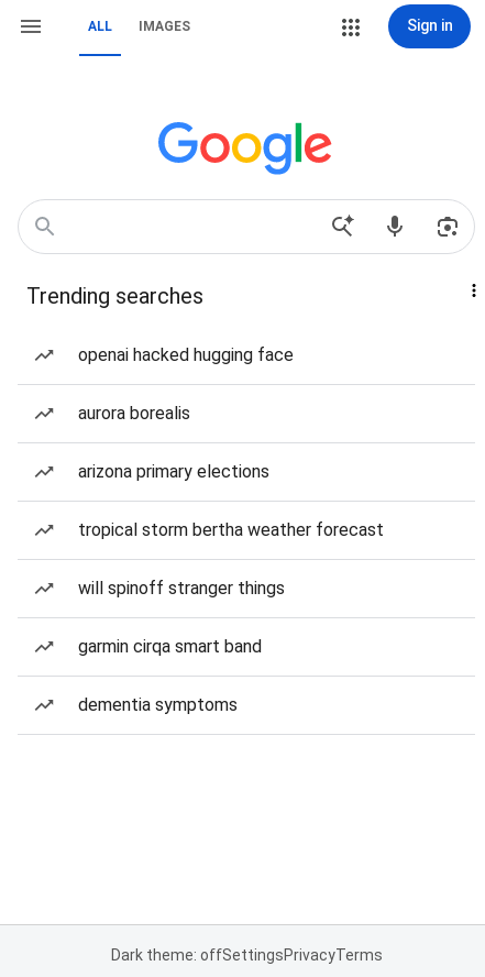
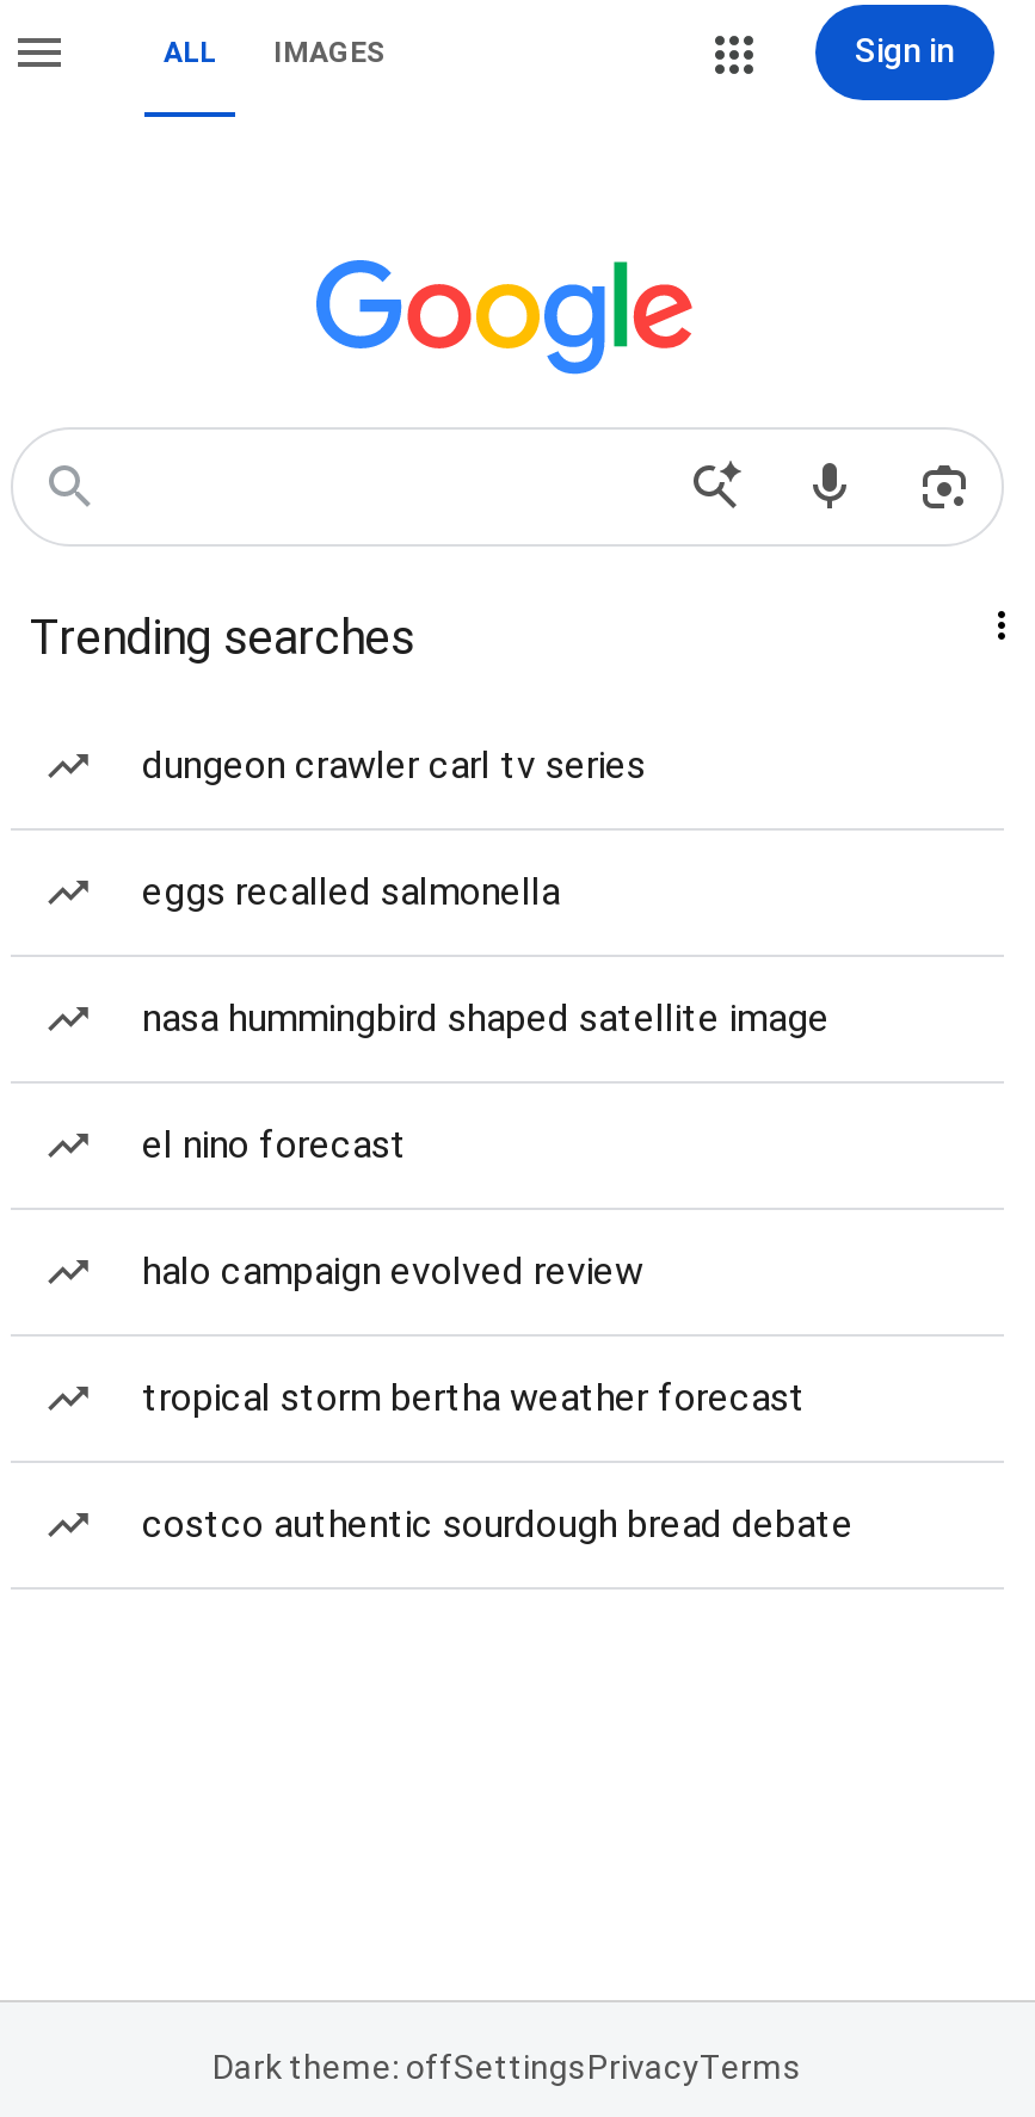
[78,344,294,482] openai hacked hugging face | aurora borealis | arizona primary elections -> [142,742,830,1294] dungeon crawler carl tv series | eggs recalled salmonella | nasa hummingbird shaped satellite image | el nino forecast | halo campaign evolved review
moved [78,519,384,540] -> [142,1375,806,1420]: tropical storm bertha weather forecast
[78,578,285,715] will spinoff stranger things | garmin cirqa smart band | dementia symptoms -> [142,1501,854,1547] costco authentic sourdough bread debate

